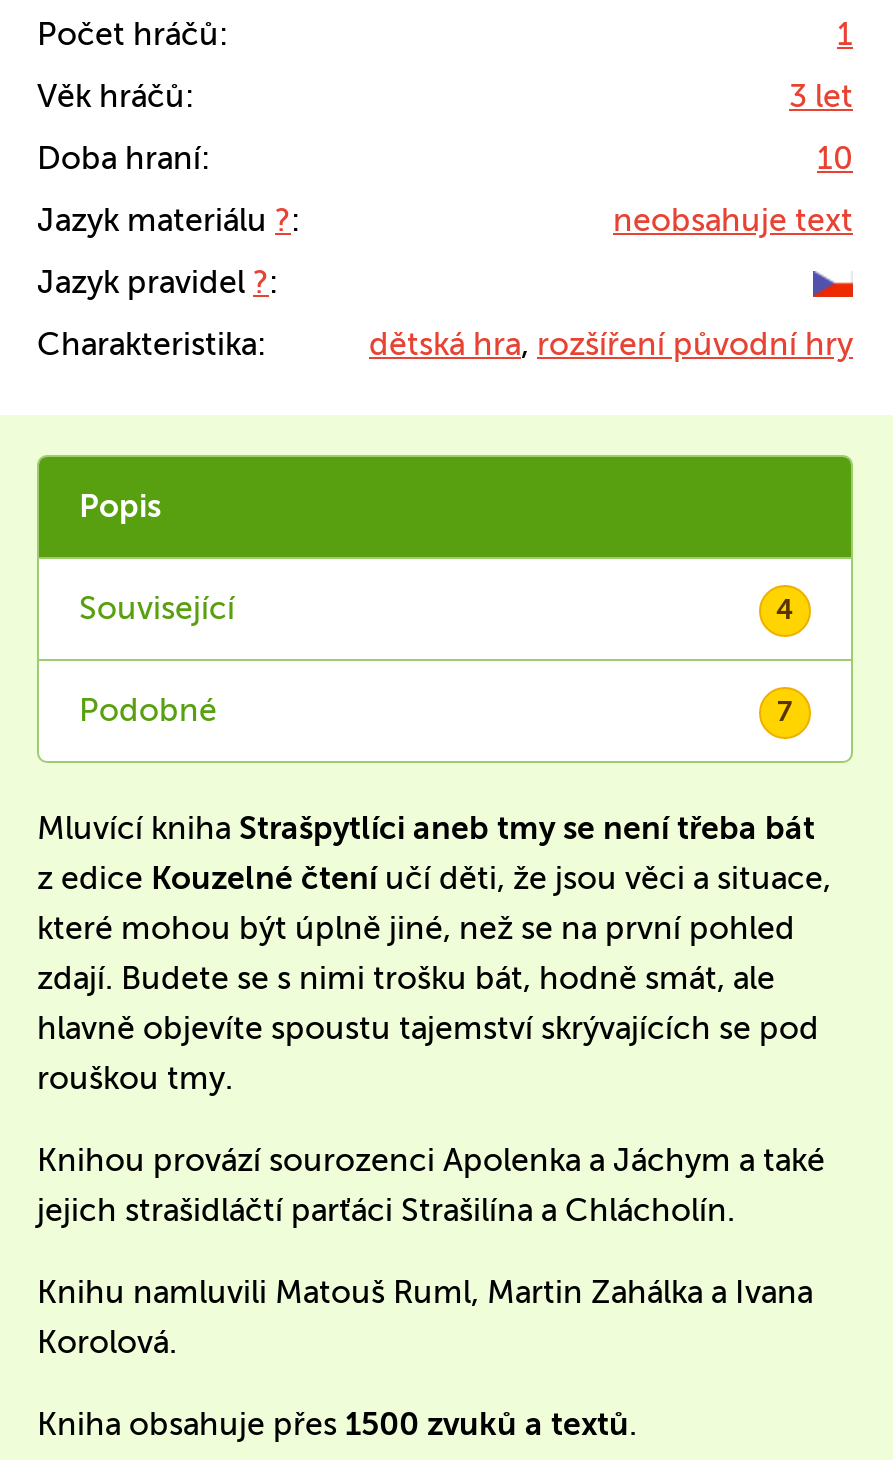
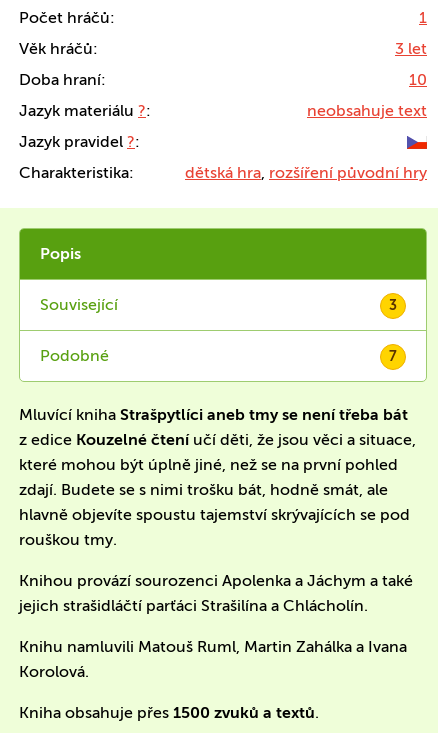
[776,593,794,627] 4 -> [389,297,397,314] 3

